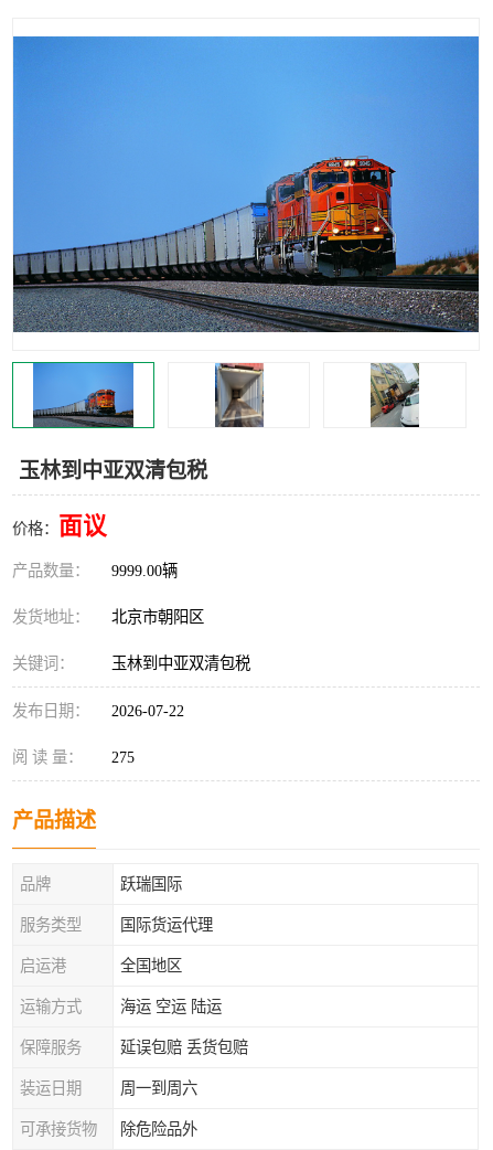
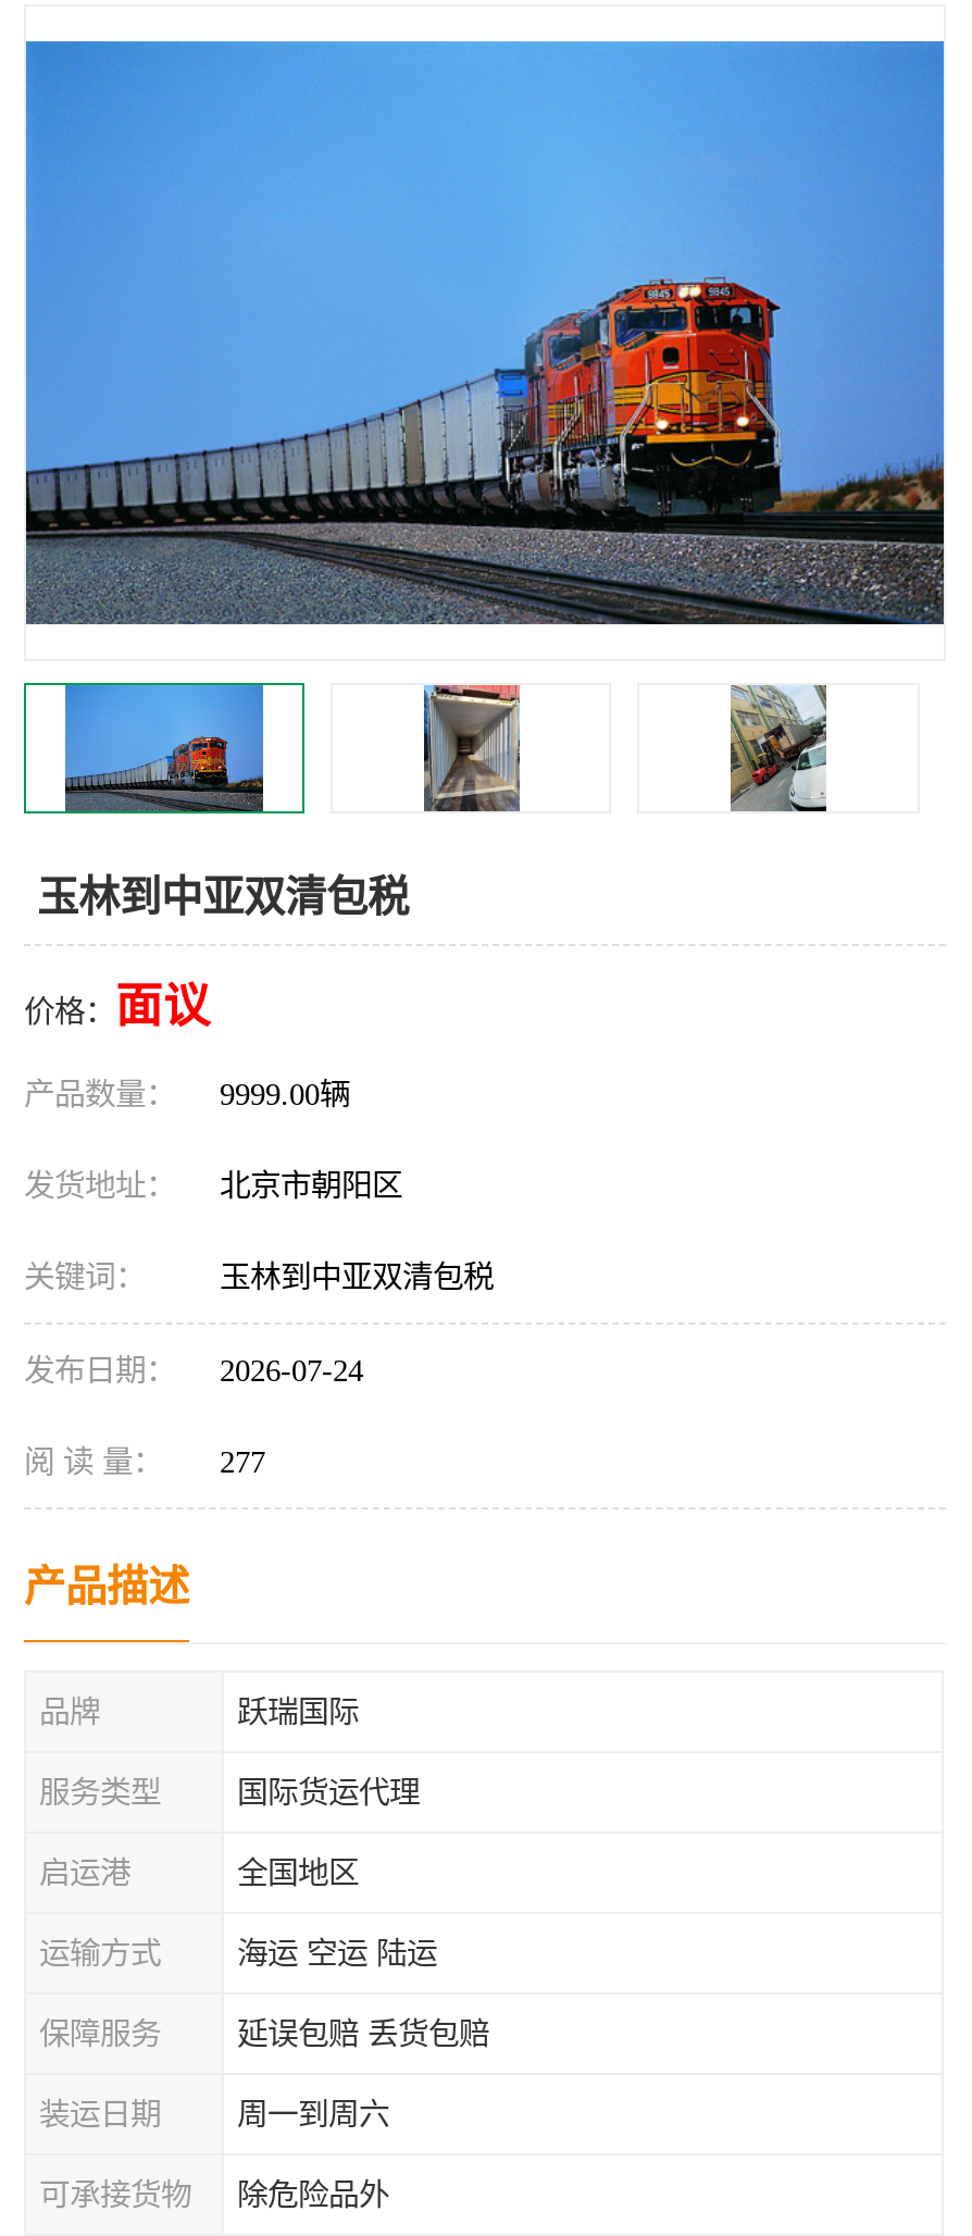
[12,702,184,720] 发布日期： 2026-07-22 -> [24,1353,363,1388] 发布日期： 2026-07-24
[12,748,135,766] 阅 读 量： 275 -> [24,1444,265,1479] 阅 读 量： 277

